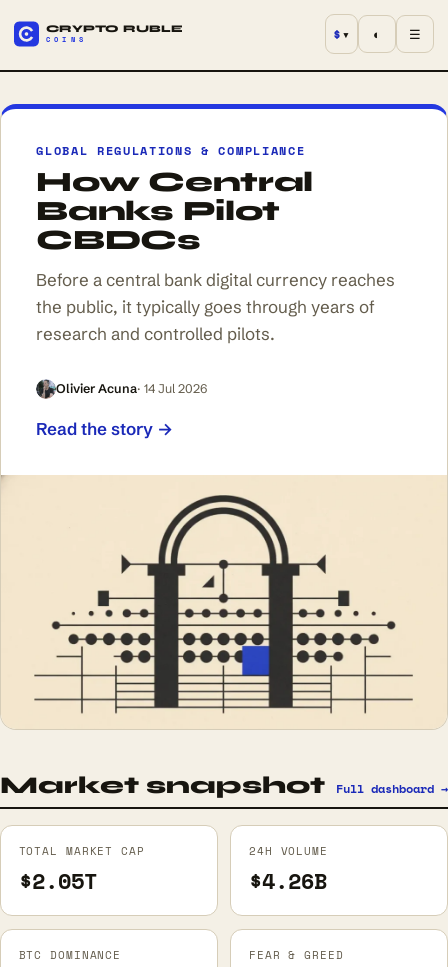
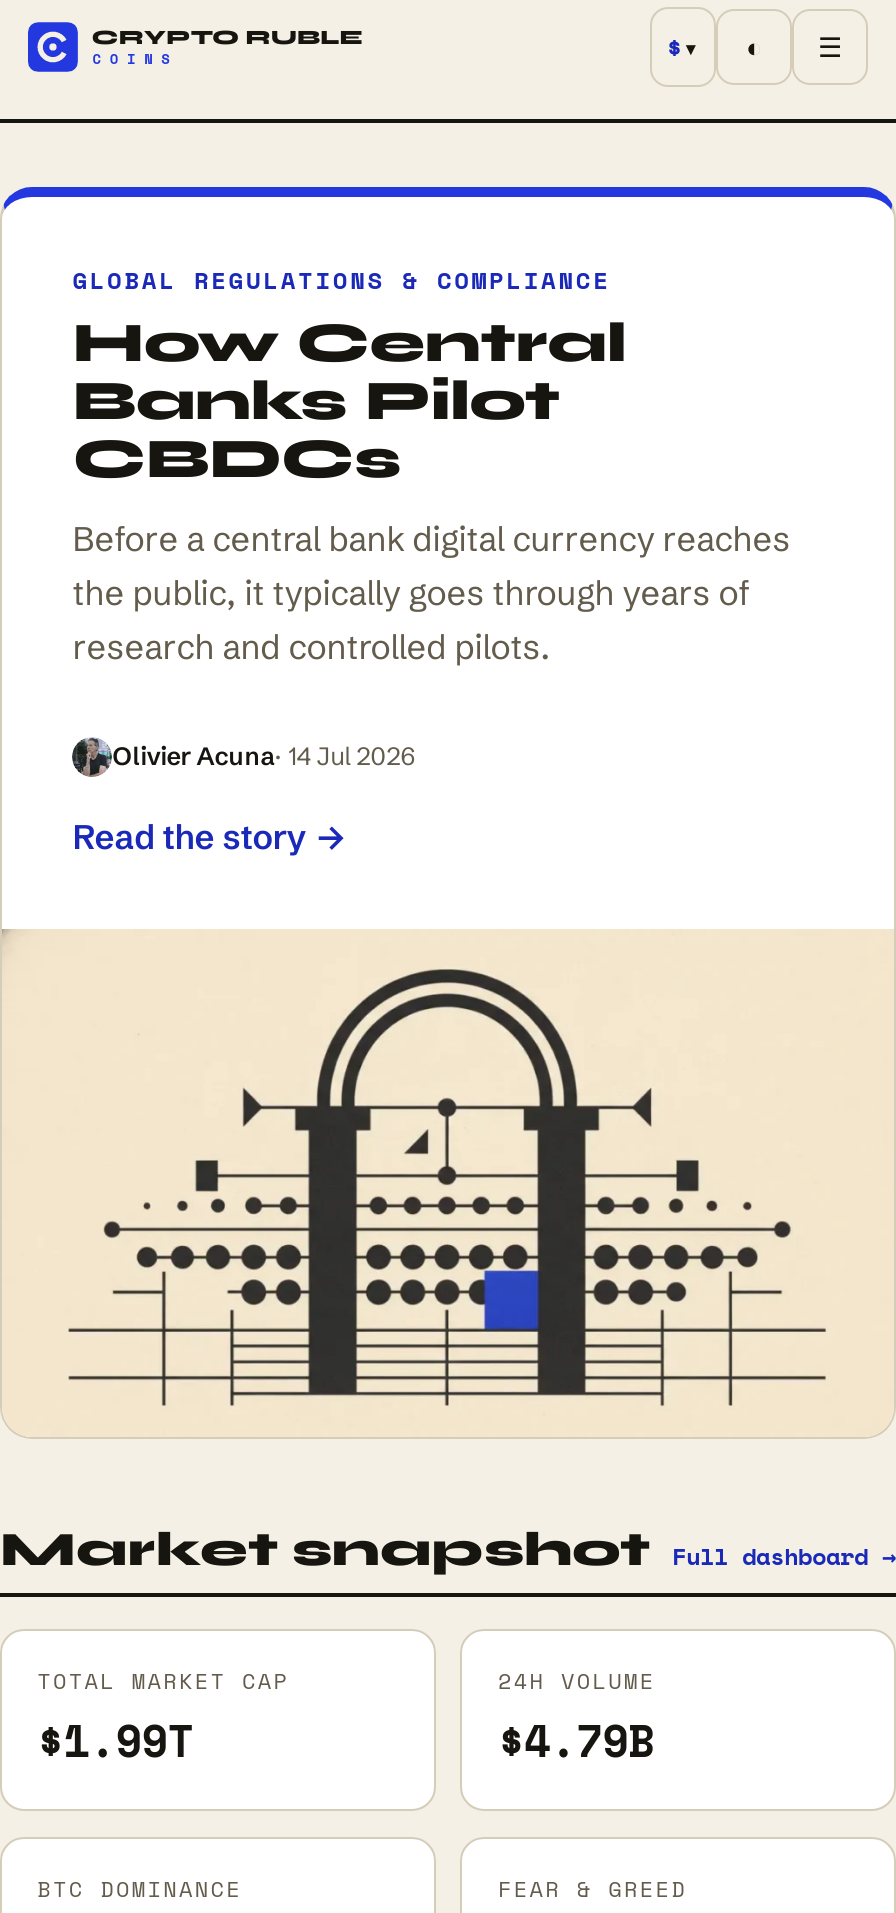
[19,864,97,897] $2.05T -> [37,1707,193,1773] $1.99T
[249,864,327,897] $4.26B -> [498,1707,654,1773] $4.79B

